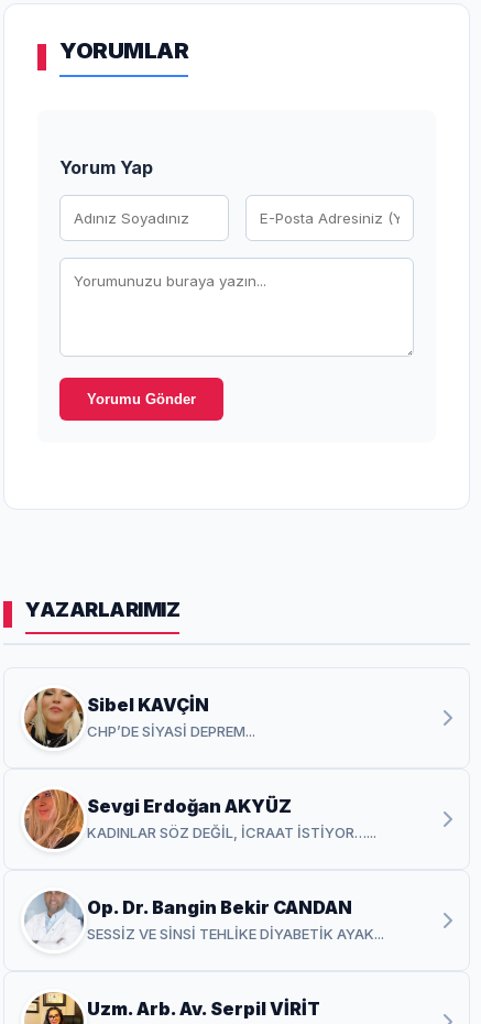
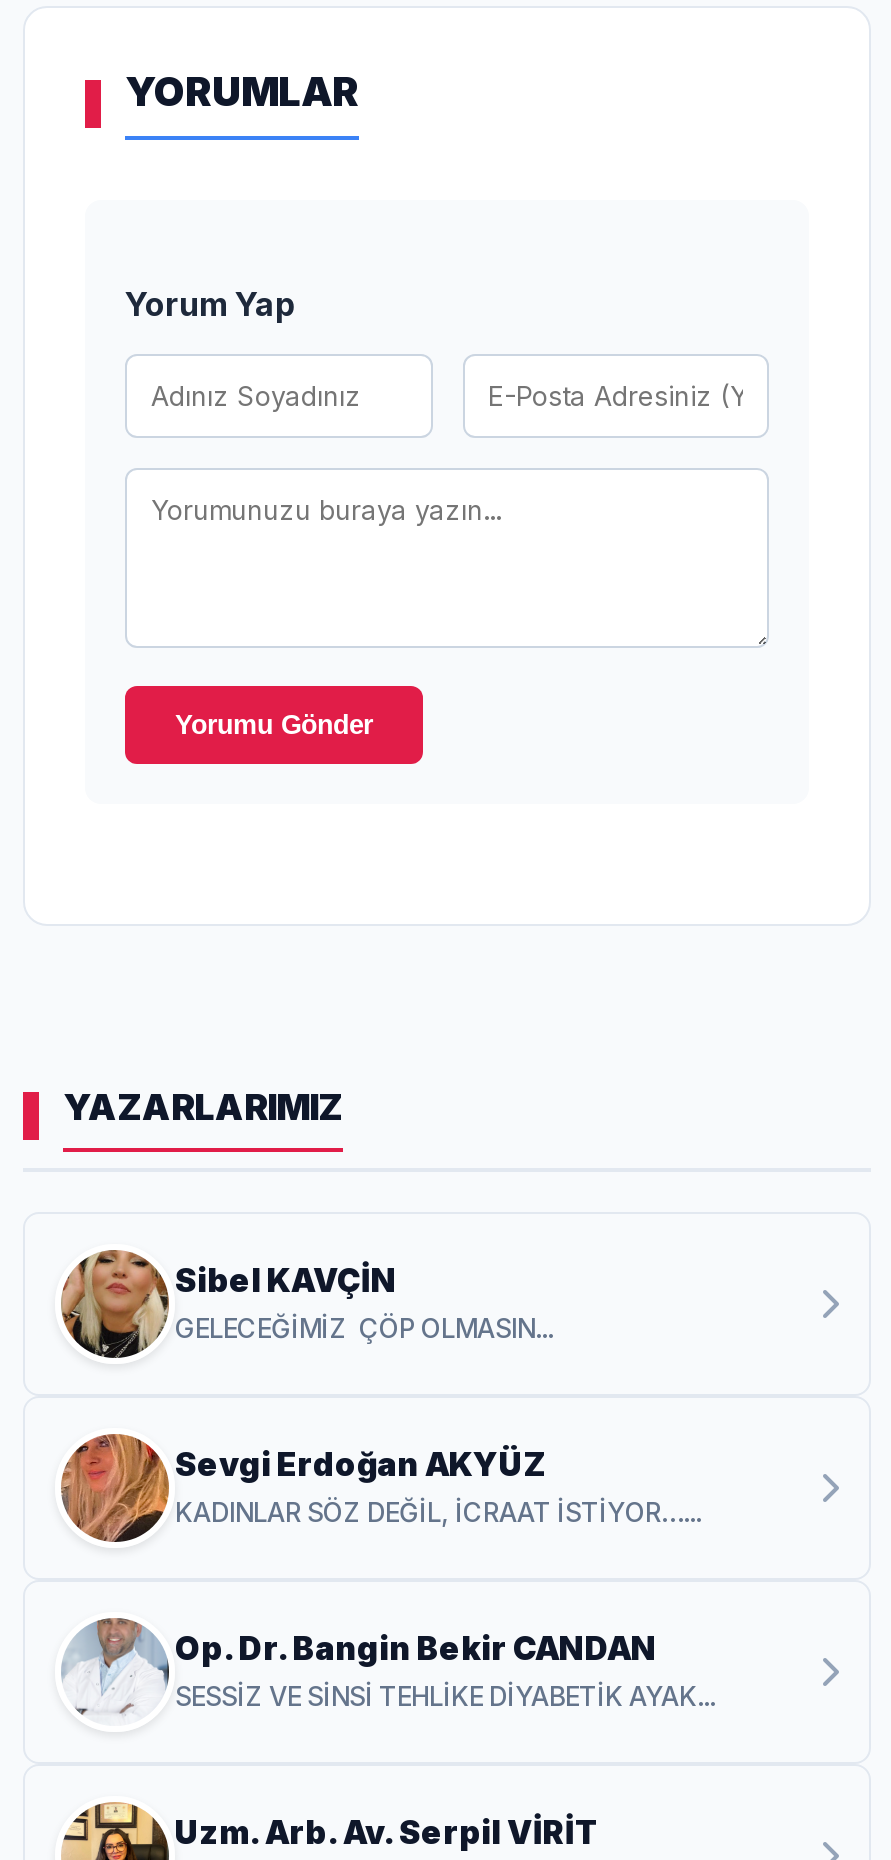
[87,722,255,740] CHP’DE SİYASİ DEPREM... -> [175,1312,553,1344] GELECEĞİMİZ ÇÖP OLMASIN...

